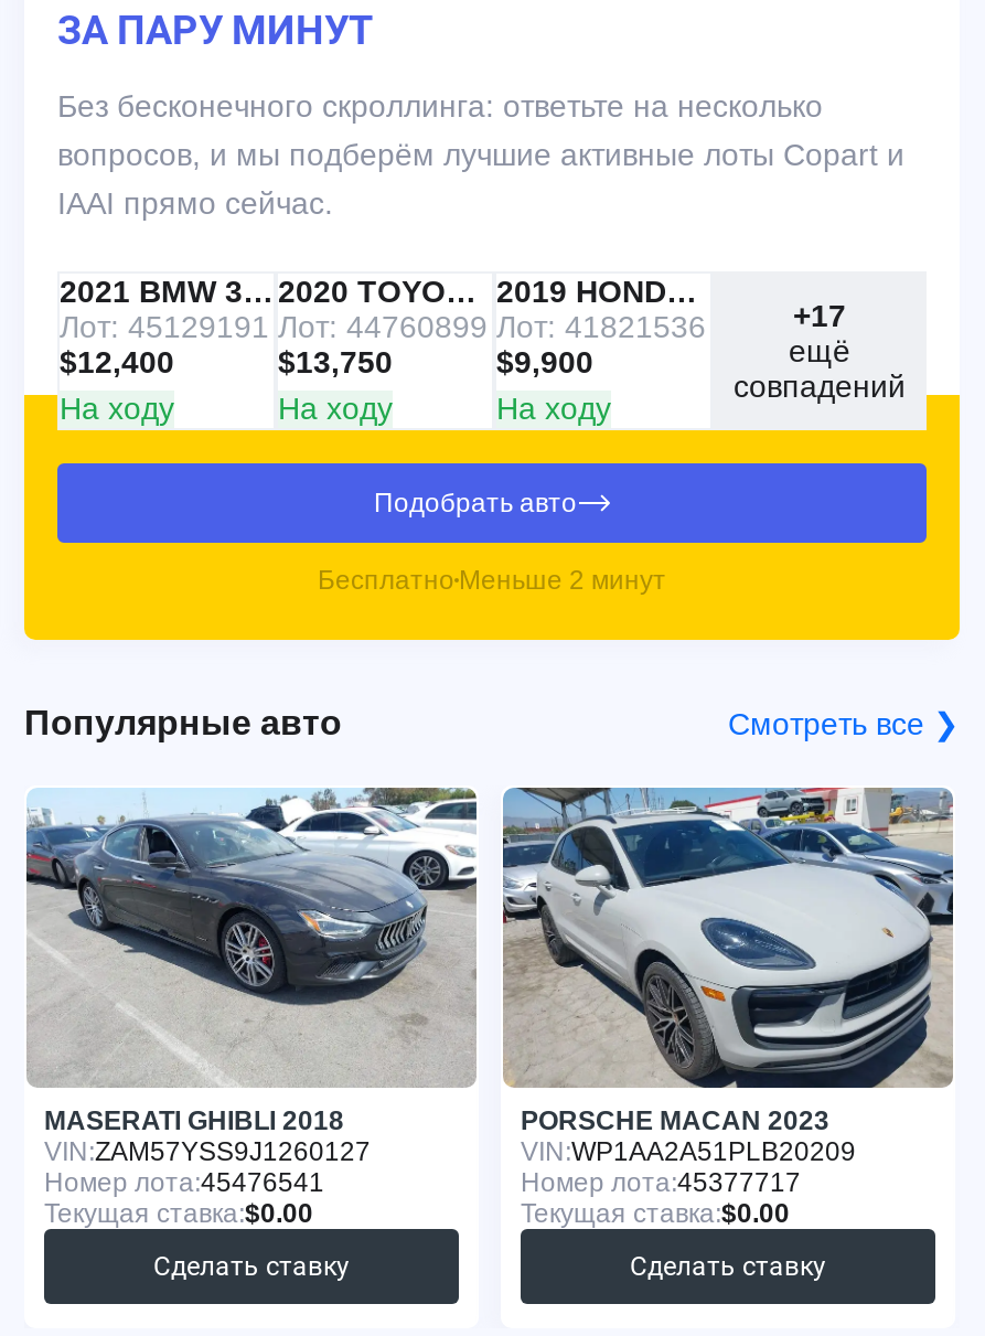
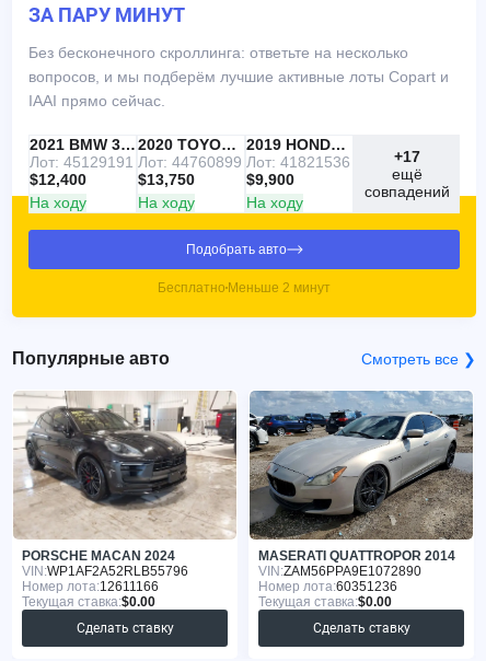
[24,785,479,1199] [image] | MASERATI GHIBLI 2018 | VIN: ZAM57YSS9J1260127 | Номер лота:45476541 -> [13,391,238,595] [image] | PORSCHE MACAN 2024 | VIN: WP1AF2A52RLB55796 | Номер лота:12611166
[503,785,953,1199] [image] | PORSCHE MACAN 2023 | VIN: WP1AA2A51PLB20209 | Номер лота:45377717 -> [250,391,473,595] [image] | MASERATI QUATTROPOR 2014 | VIN: ZAM56PPA9E1072890 | Номер лота:60351236

